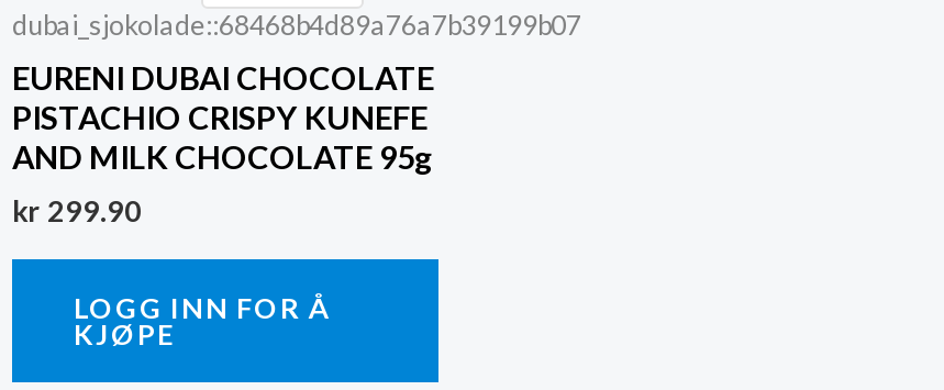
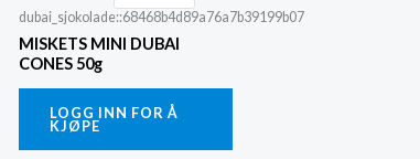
[12,59,434,229] EURENI DUBAI CHOCOLATE | PISTACHIO CRISPY KUNEFE | AND MILK CHOCOLATE 95g | kr 299.90 -> [19,34,180,73] MISKETS MINI DUBAI | CONES 50g

